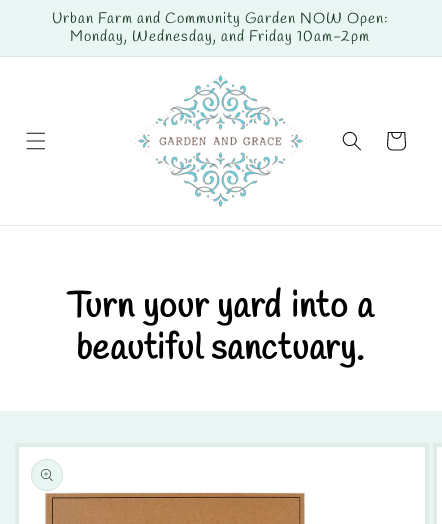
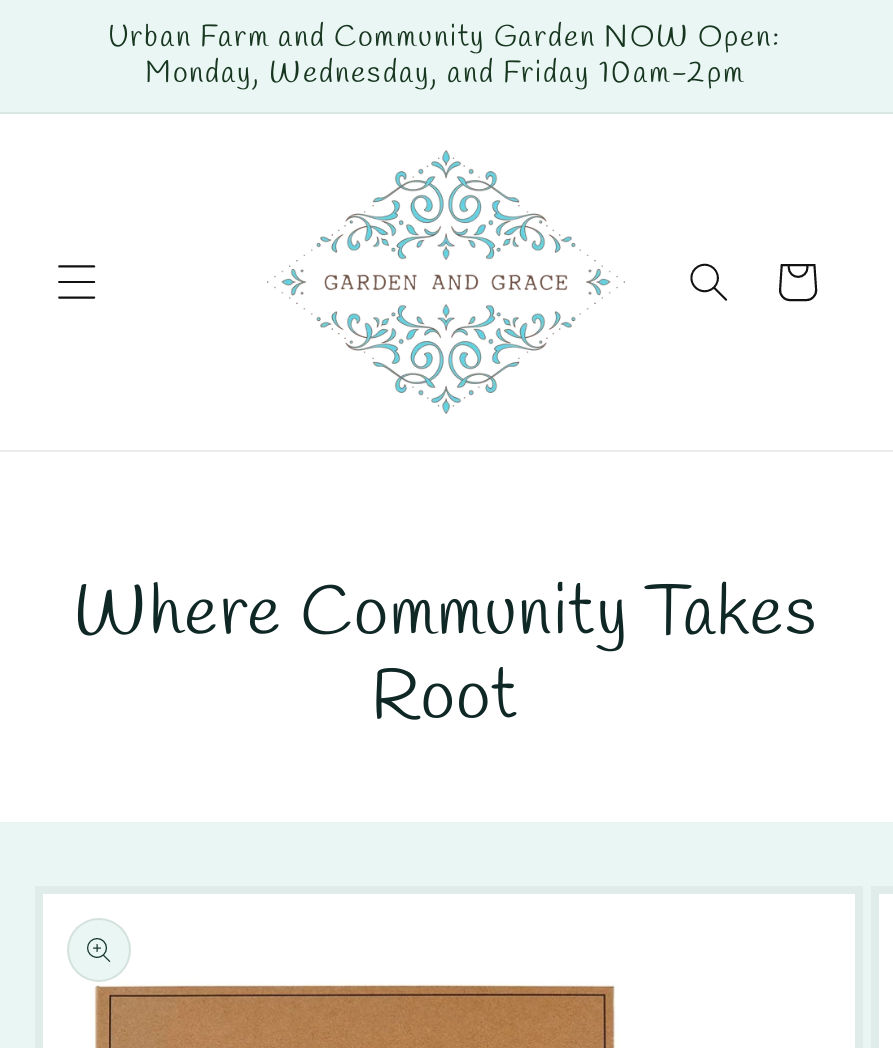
[67,284,373,373] Turn your yard into a | beautiful sanctuary. -> [73,567,817,745] Where Community Takes | Root

